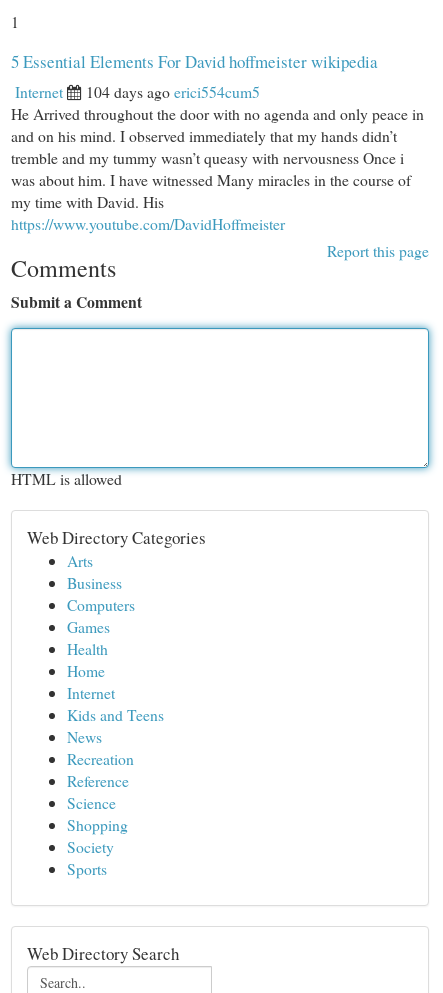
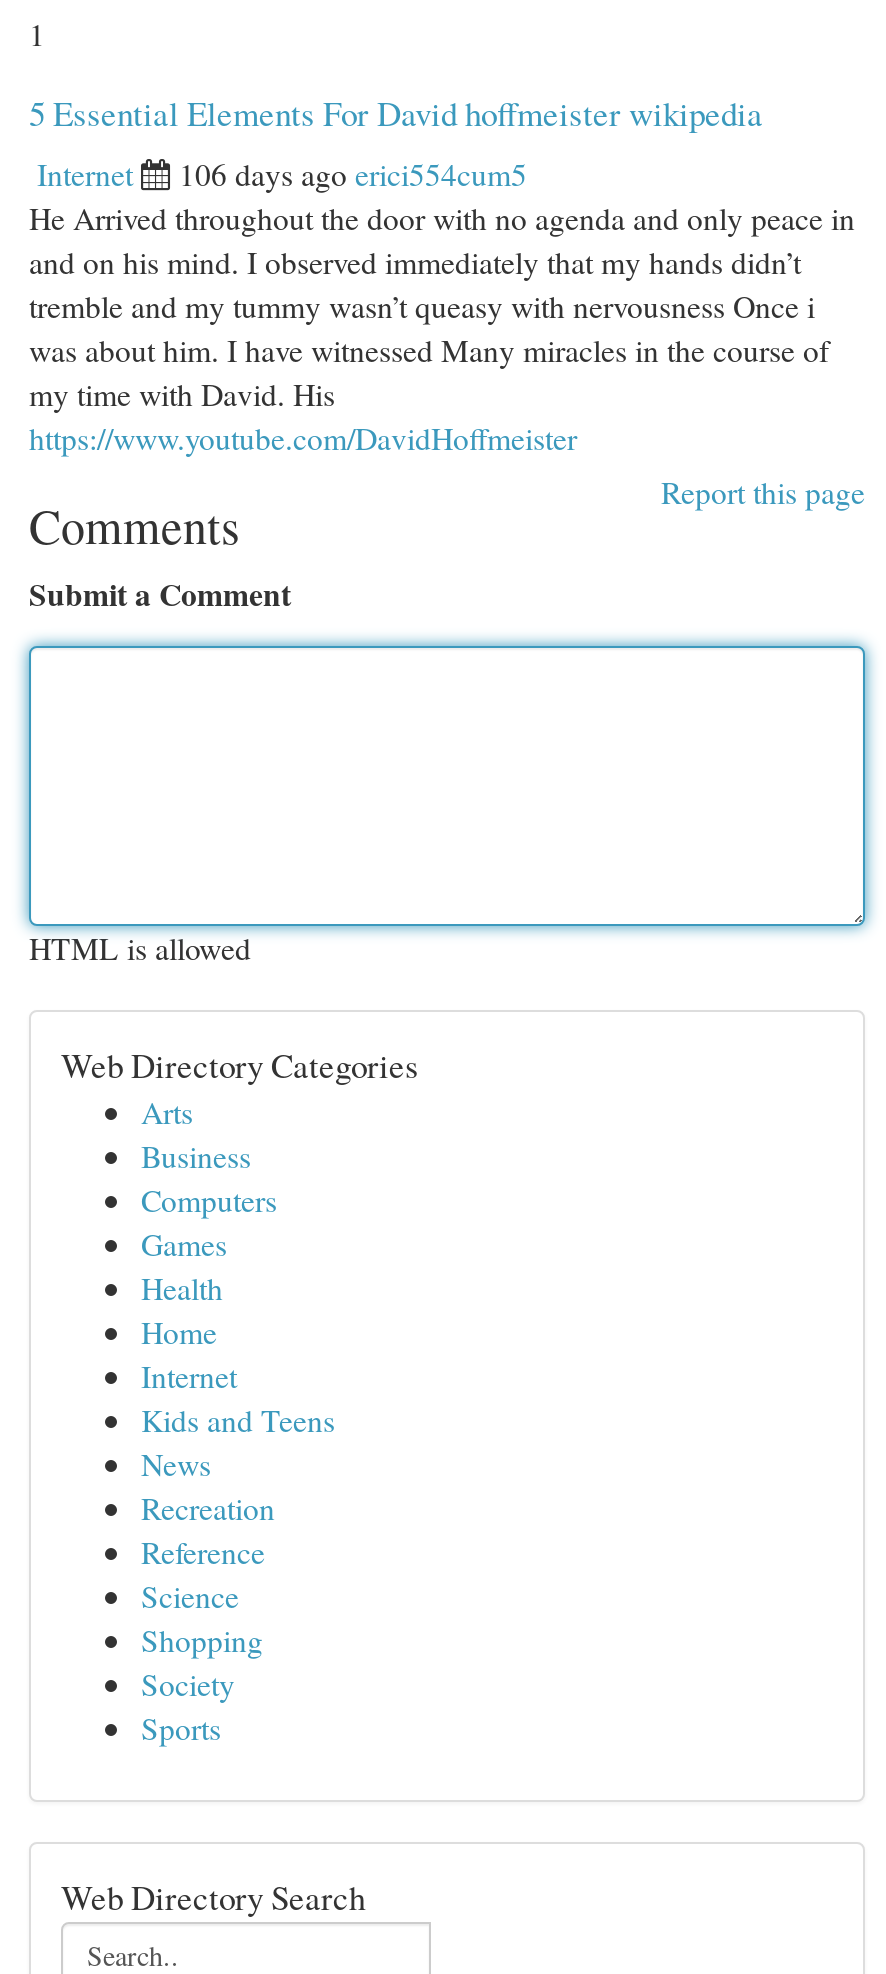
[86,81,260,102] 104 days ago erici554cum5 -> [179,152,527,194] 106 days ago erici554cum5

